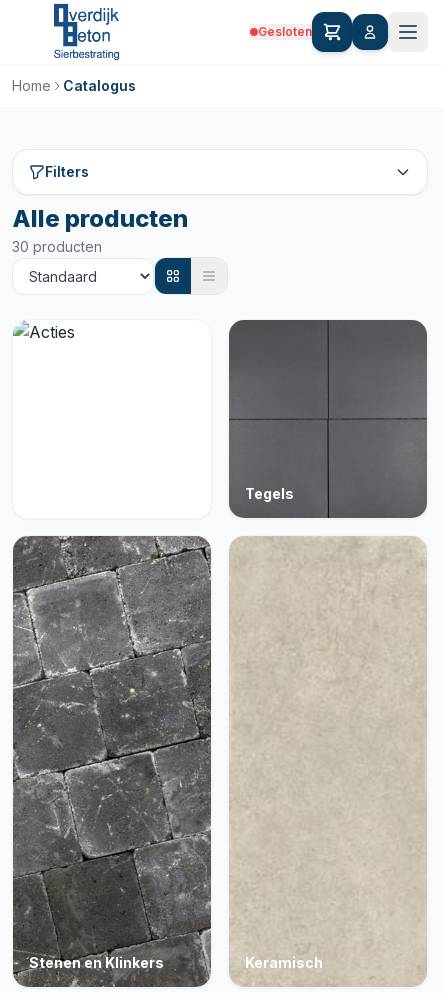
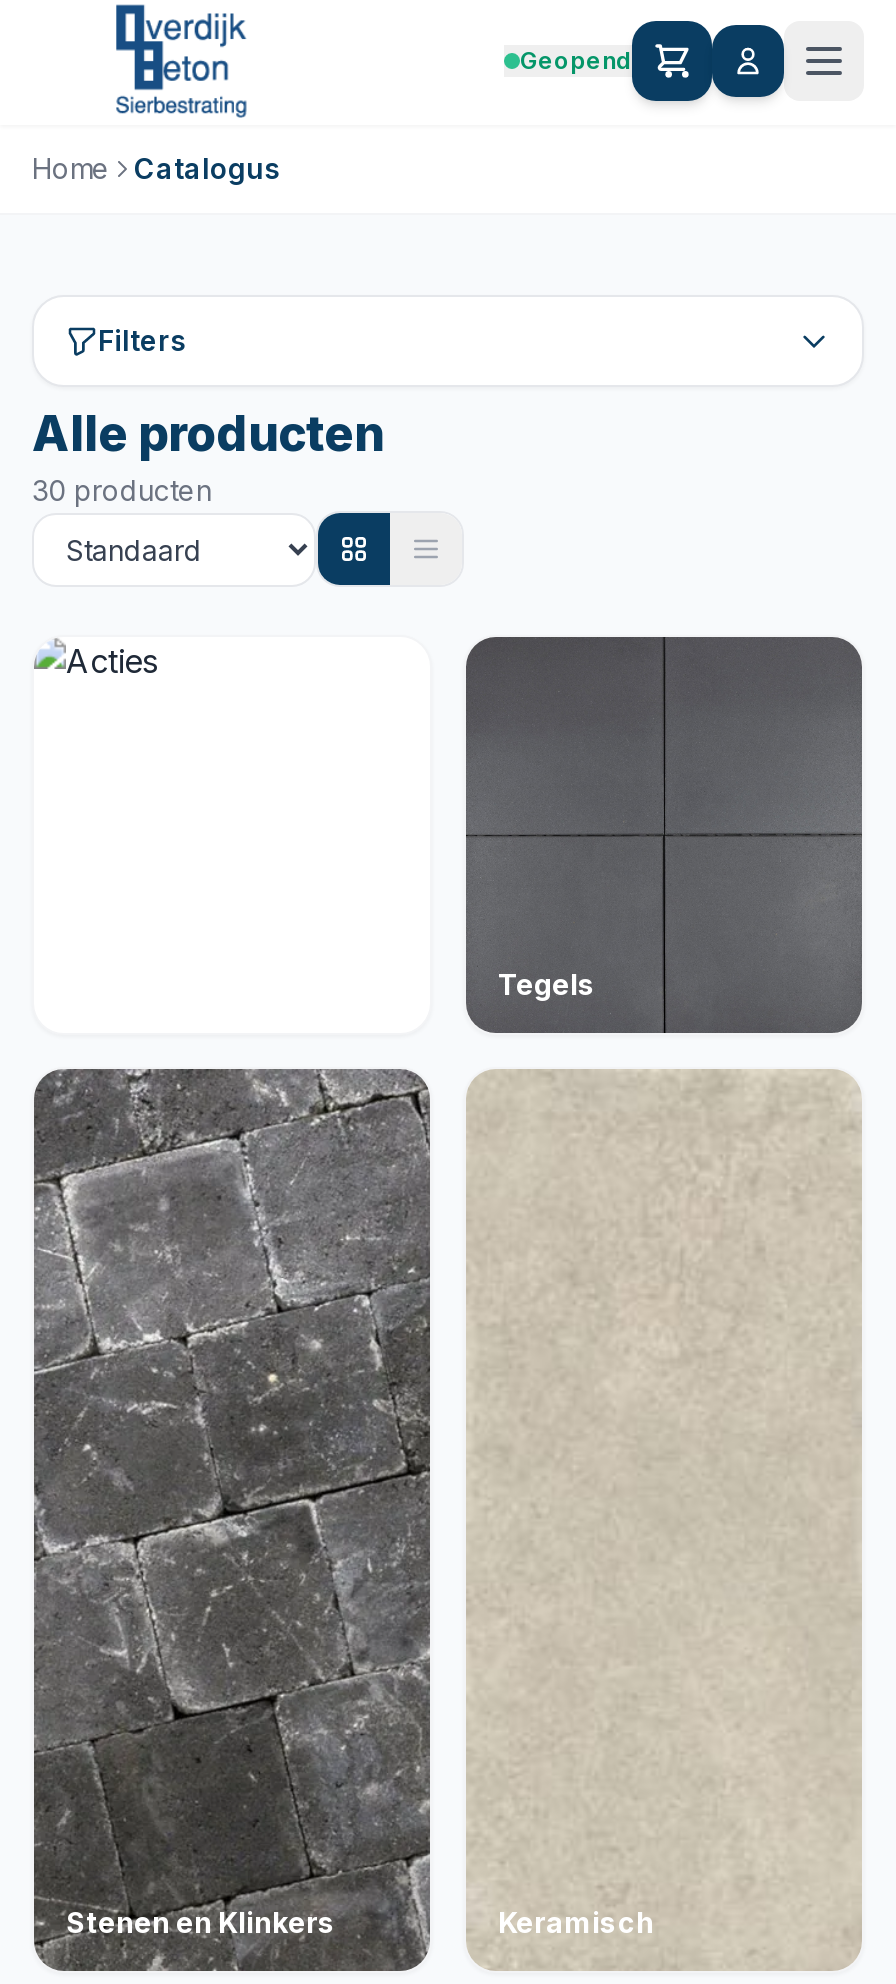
[258,24,312,39] Gesloten -> [520,45,632,75] Geopend

